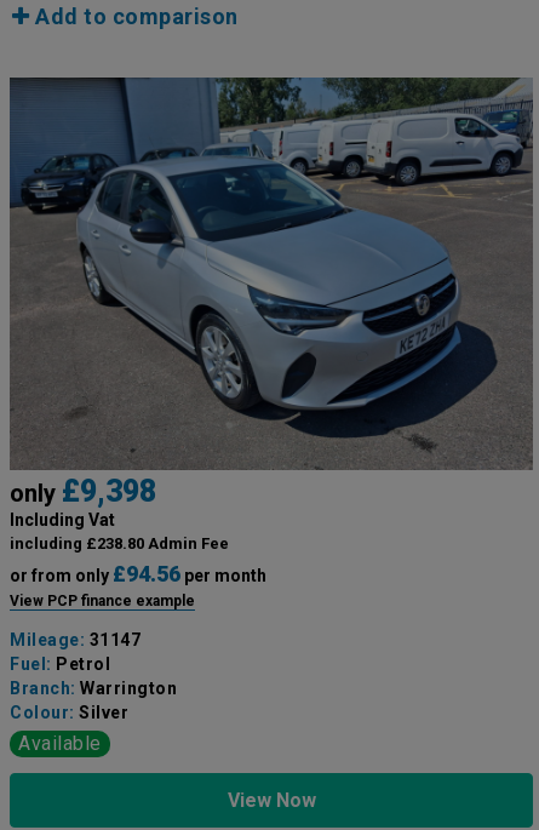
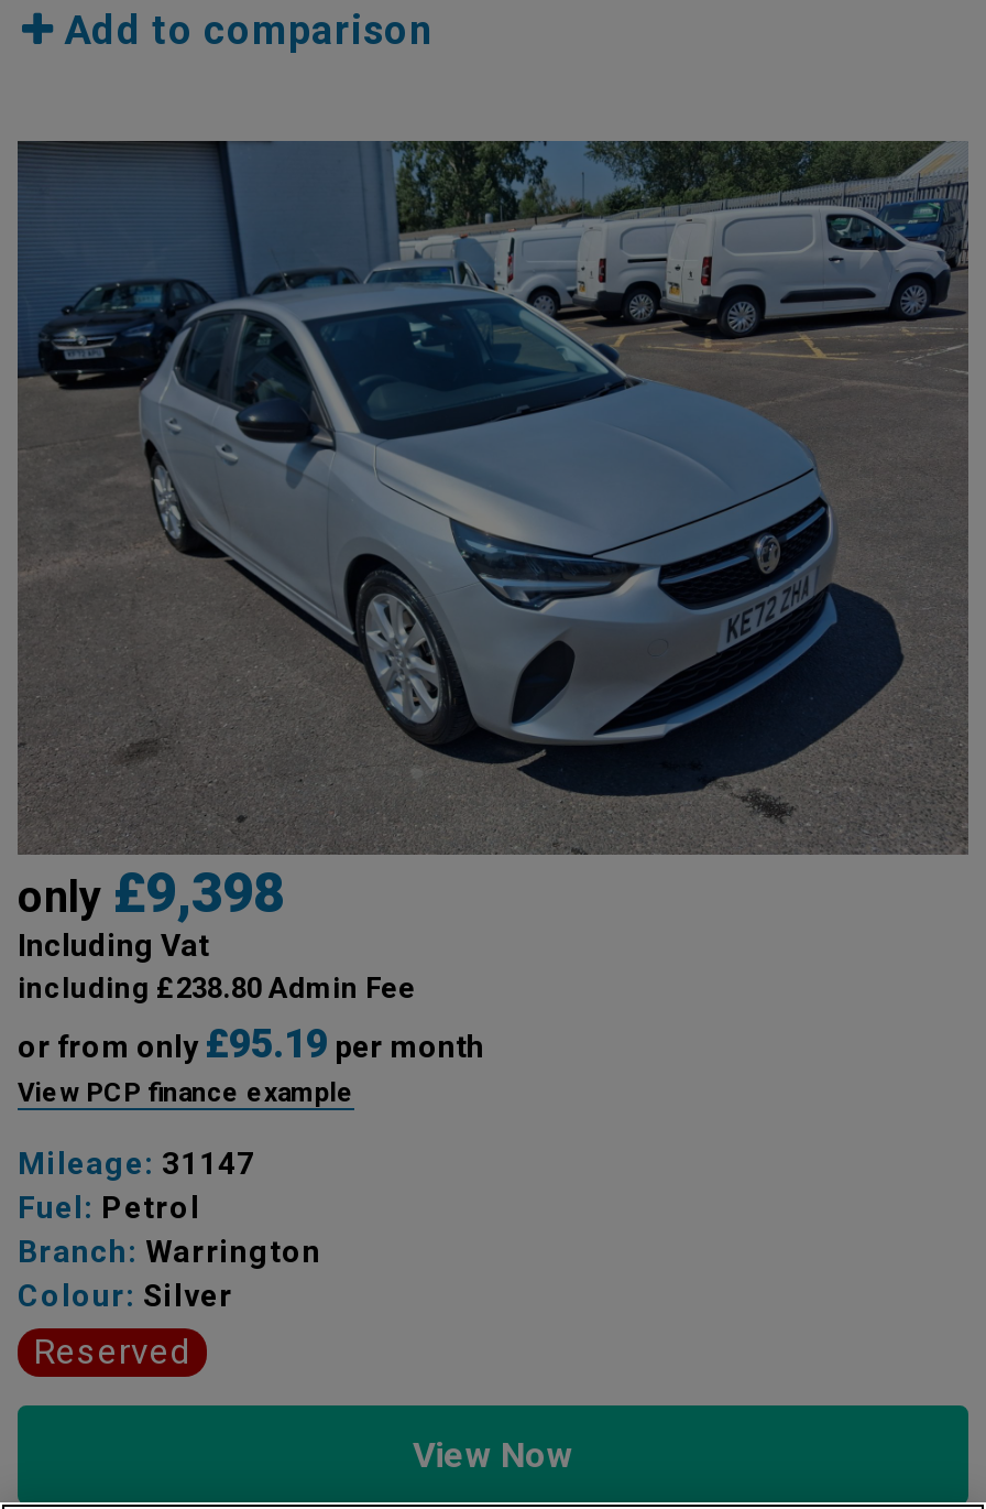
[10,561,266,586] or from only £94.56 per month -> [18,1020,484,1066] or from only £95.19 per month
[18,732,101,755] Available -> [33,1330,191,1372] Reserved

